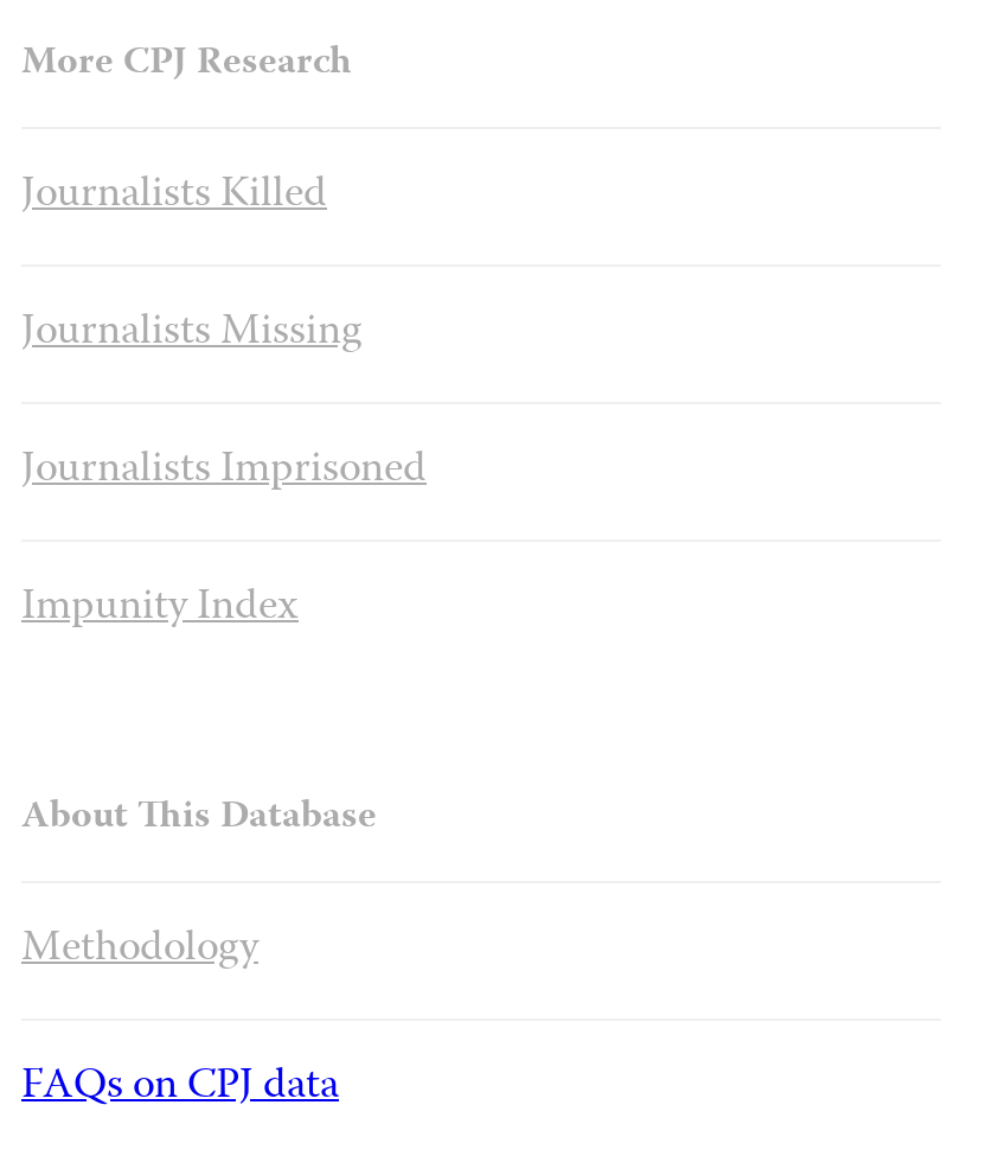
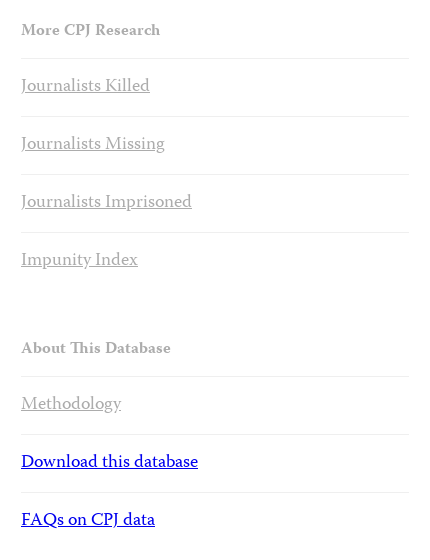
none -> [21,449,198,478] Download this database

